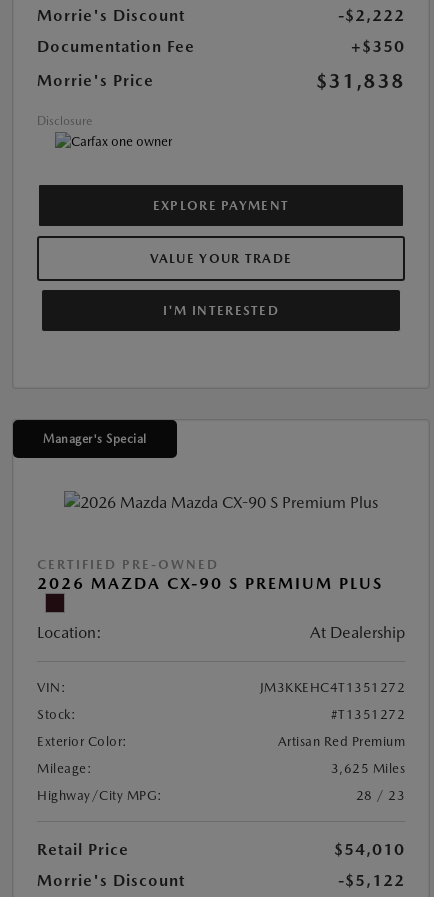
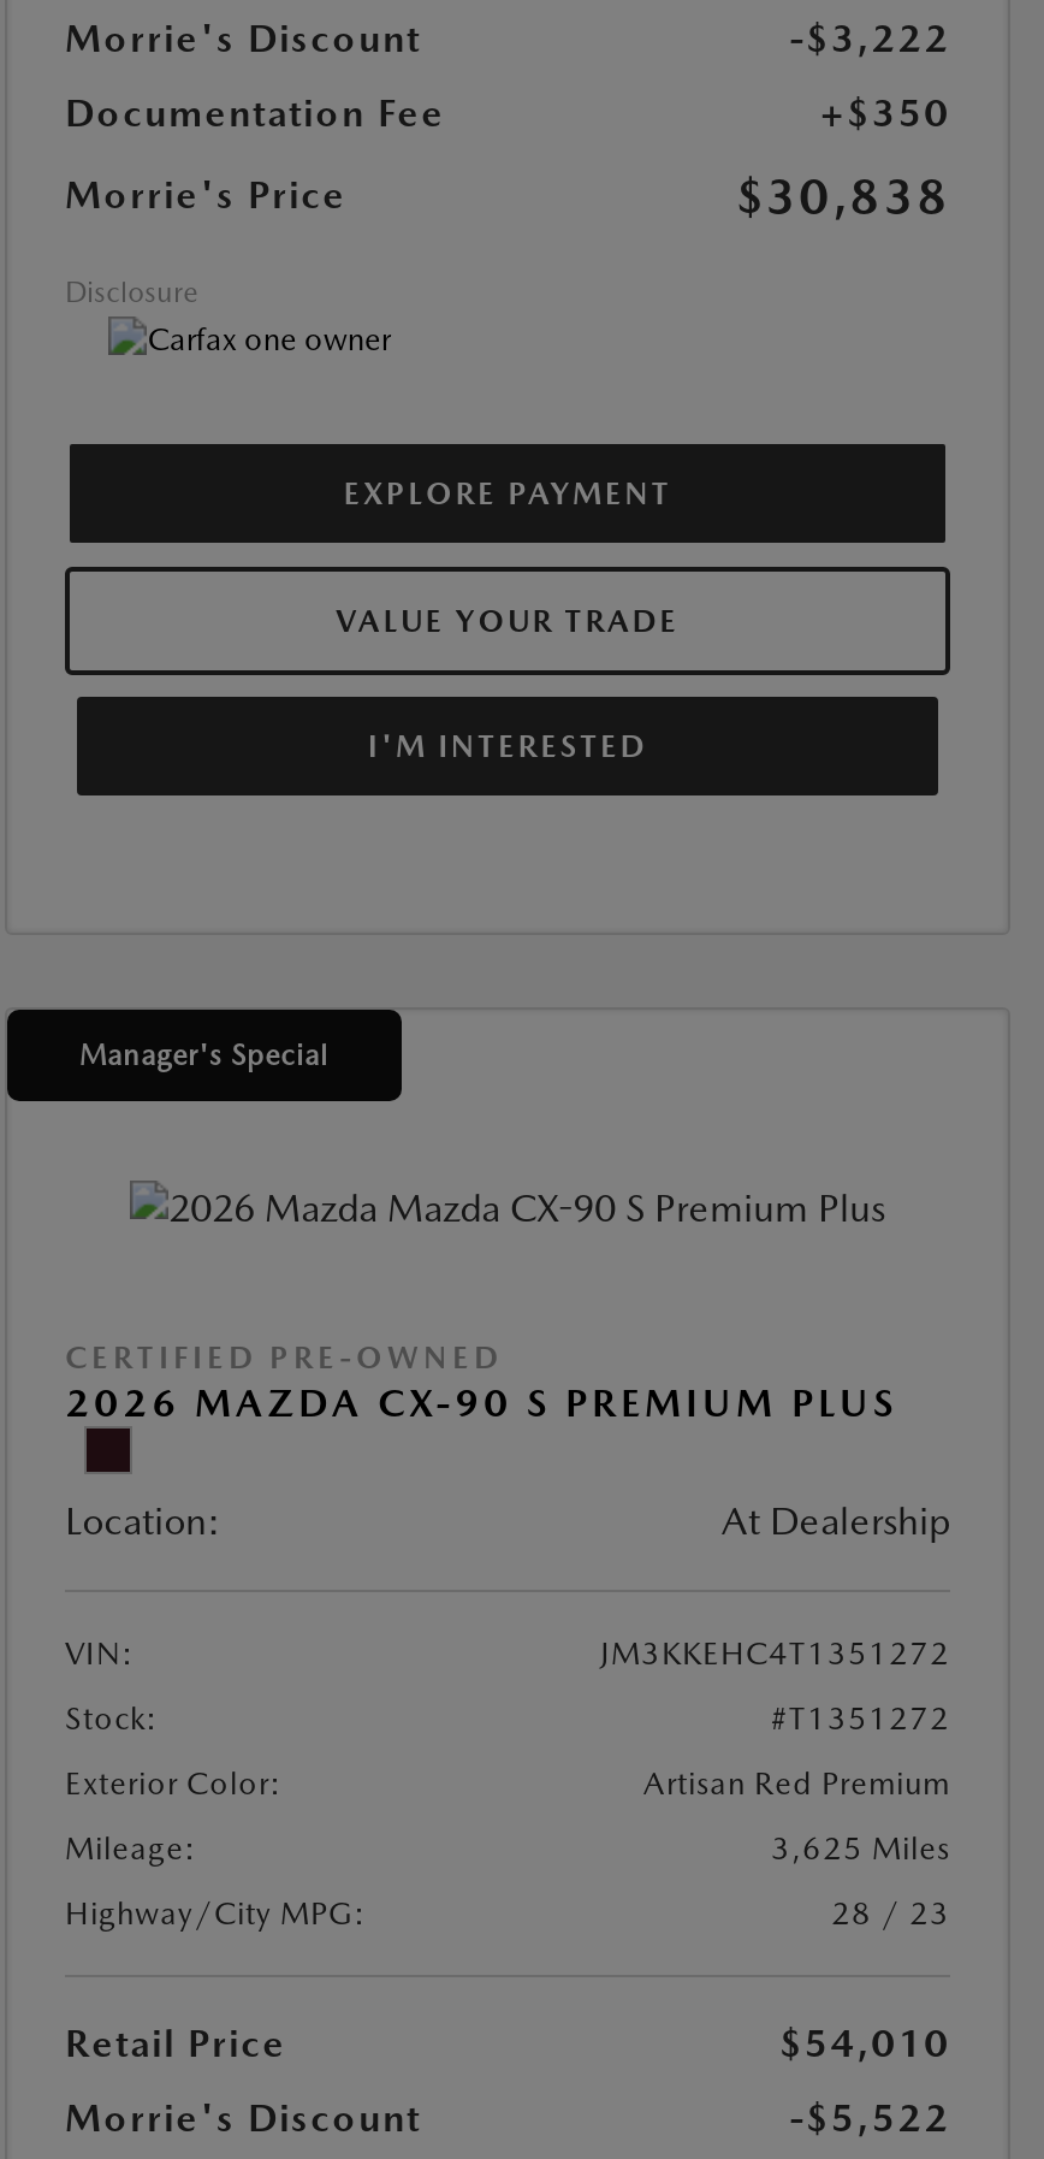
[338,6,405,25] -$2,222 -> [789,15,950,61] -$3,222
[316,69,405,93] $31,838 -> [736,167,950,224] $30,838
[338,871,405,890] -$5,122 -> [789,2096,950,2142] -$5,522

